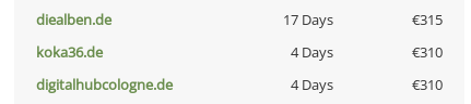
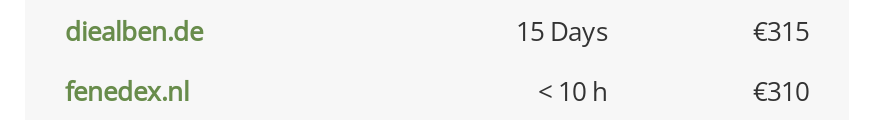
[282,10,333,29] 17 Days -> [516,13,608,49] 15 Days
[36,42,443,94] koka36.de | 4 Days | €310 | digitalhubcologne.de | 4 Days -> [65,73,608,109] fenedex.nl | < 10 h

